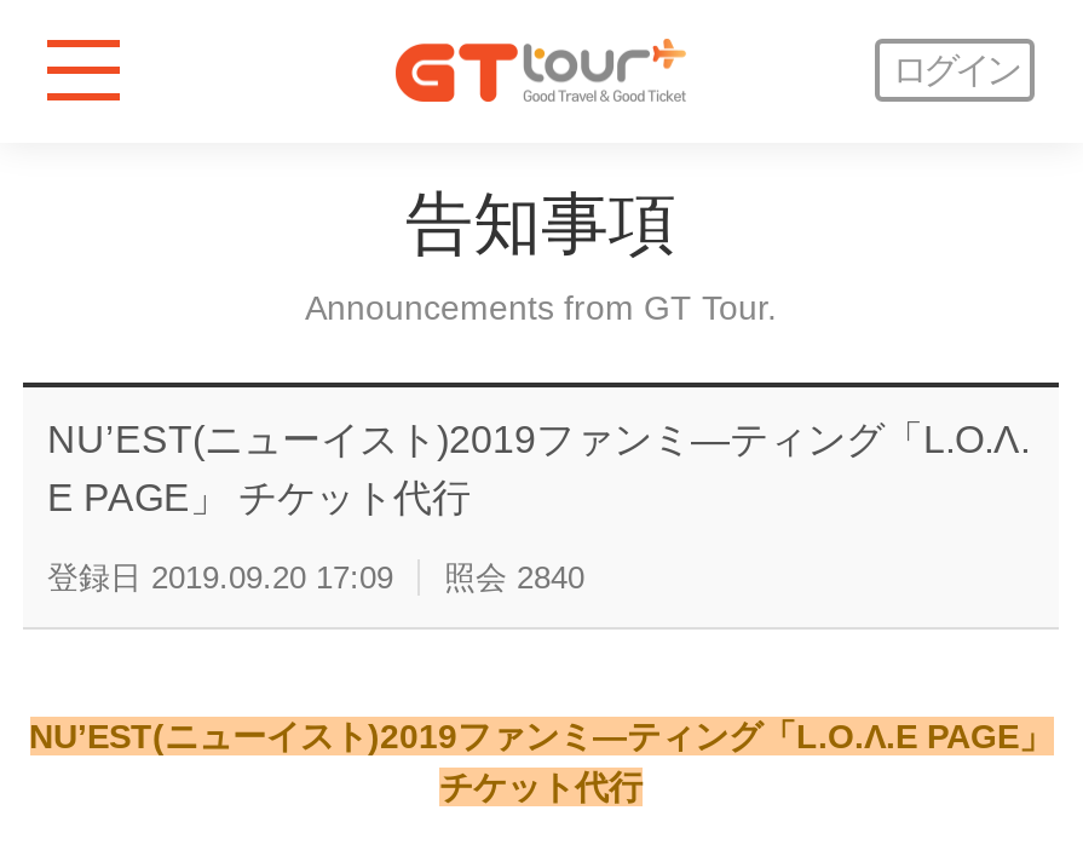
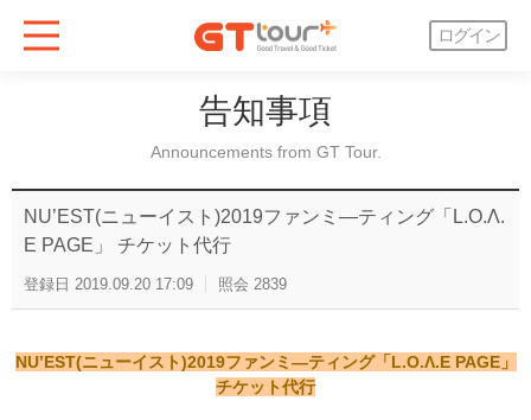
[47,559,584,596] 登録日2019.09.20 17:09 照会2840 -> [24,275,287,293] 登録日2019.09.20 17:09 照会2839

